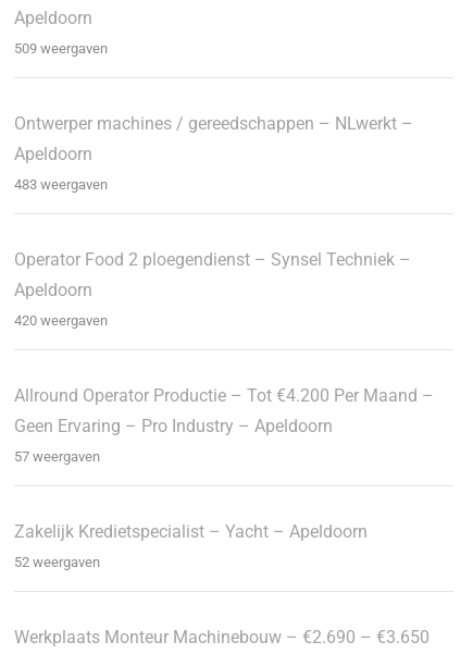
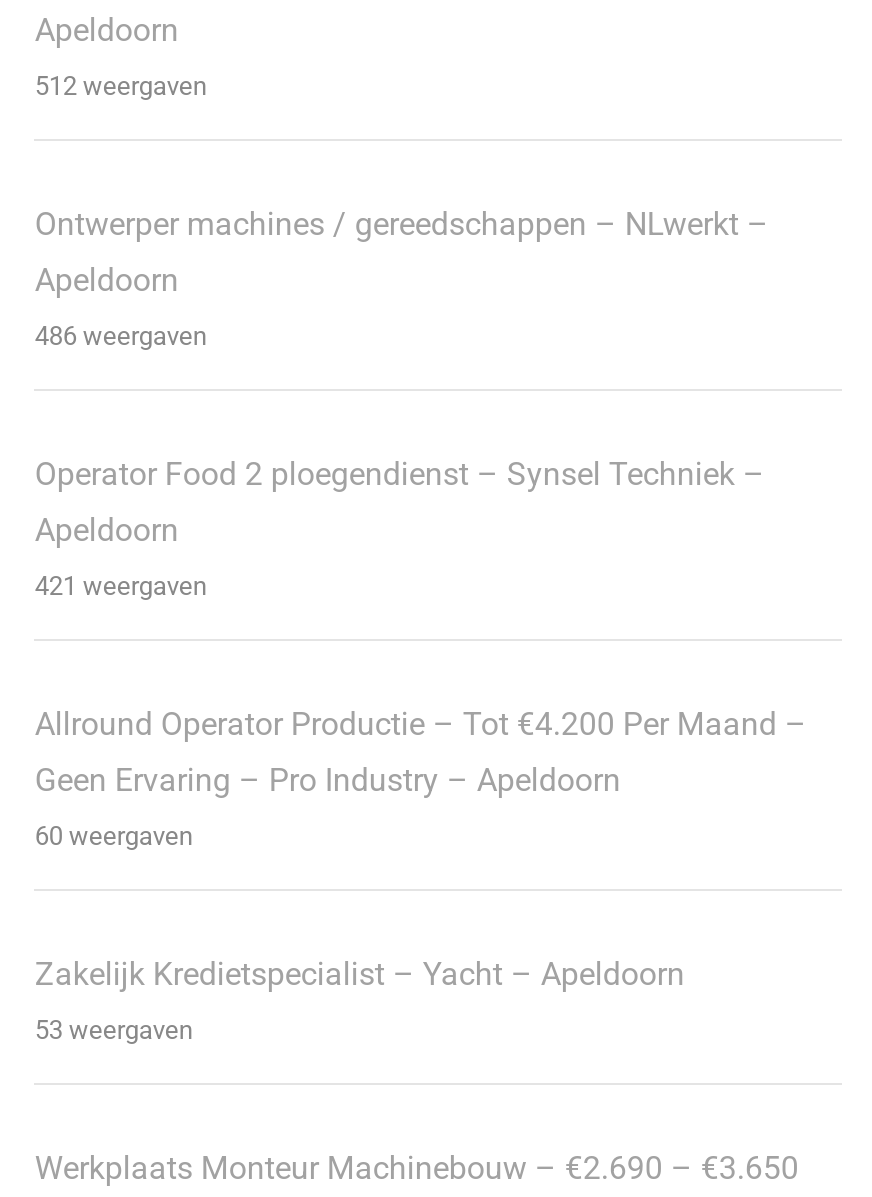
[15,40,108,56] 509 weergaven -> [35,71,207,101] 512 weergaven
[15,176,108,192] 483 weergaven -> [35,321,207,351] 486 weergaven
[15,312,108,328] 420 weergaven -> [35,571,207,601] 421 weergaven
[15,448,100,464] 57 weergaven -> [35,821,193,851] 60 weergaven
[15,553,100,570] 52 weergaven -> [35,1015,193,1045] 53 weergaven

